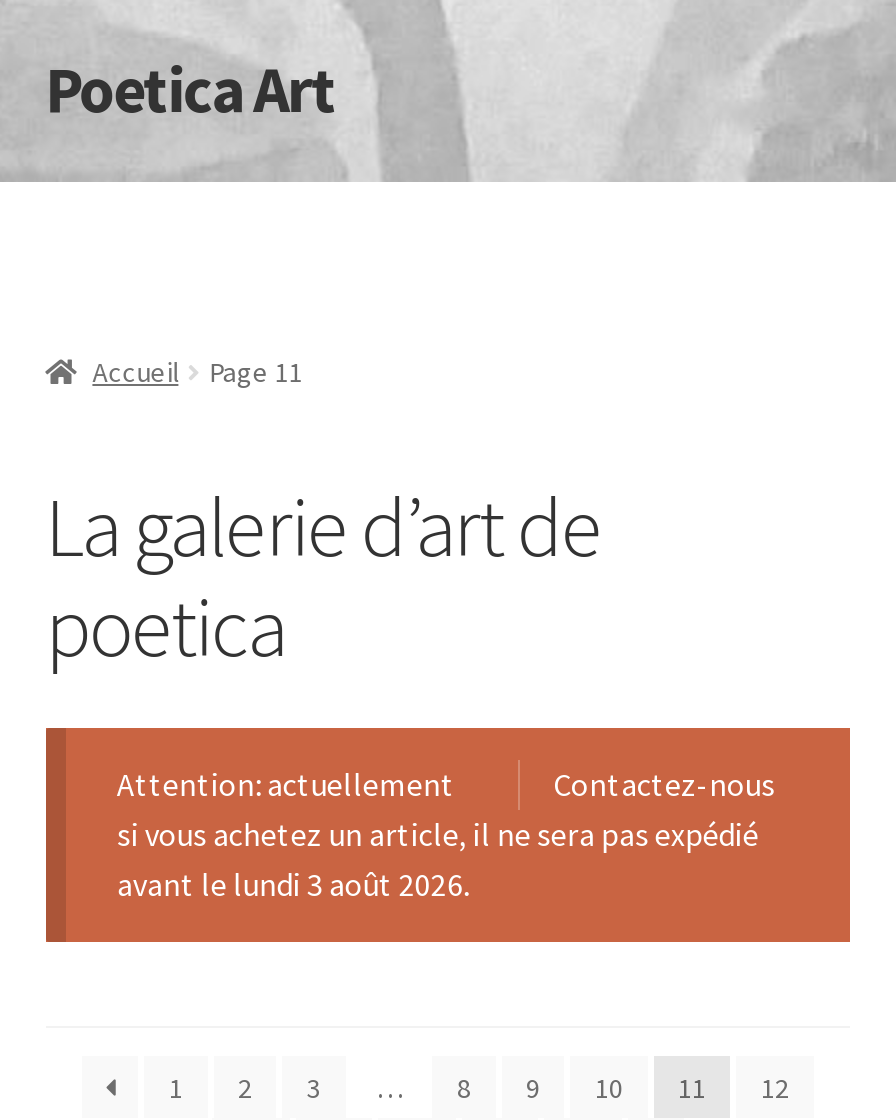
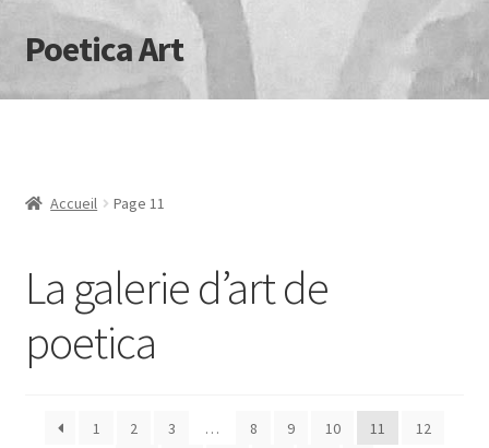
[44,726,852,944] [image] | Contactez-nous | Attention: actuellement | si vous achetez un article, il ne sera pas expédié | avant le lundi 3 août 2026. -> none

